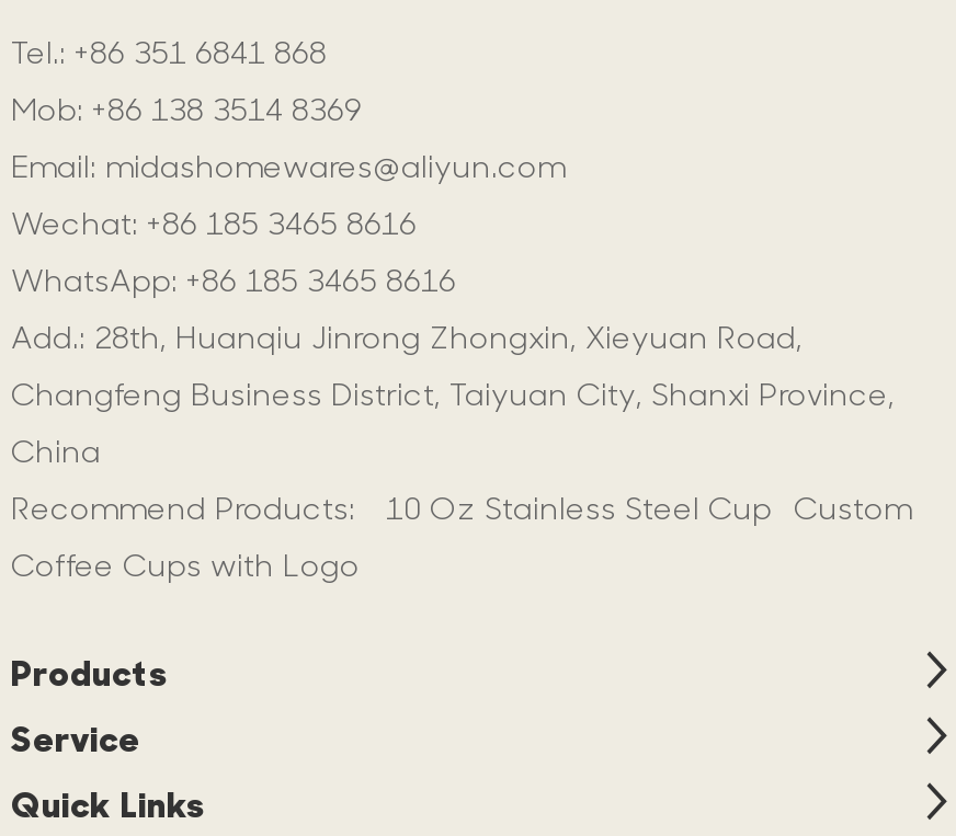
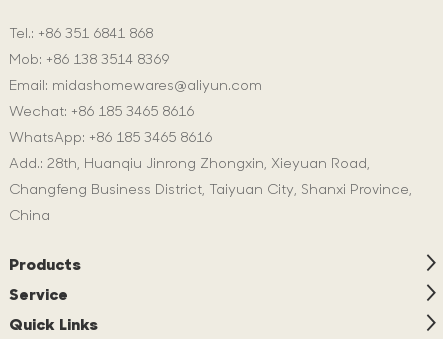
[11,487,912,585] Recommend Products: 10 Oz Stainless Steel Cup Custom | Coffee Cups with Logo -> none

